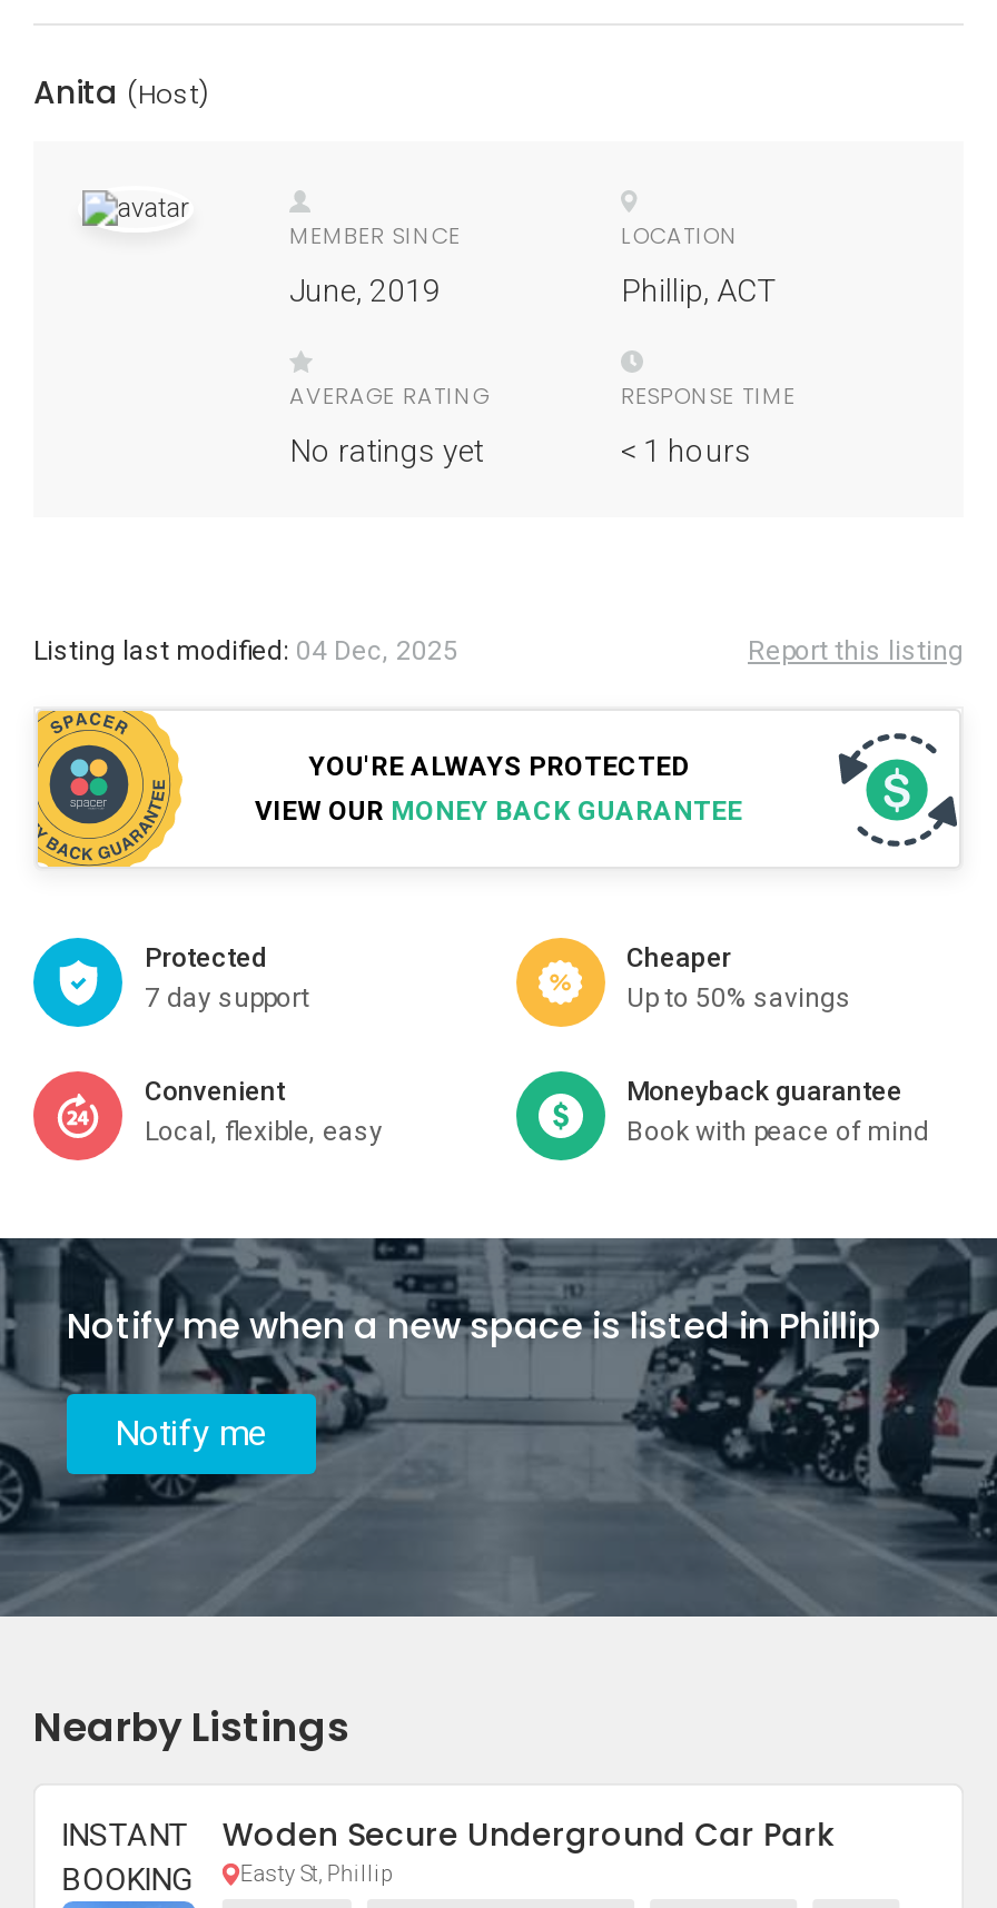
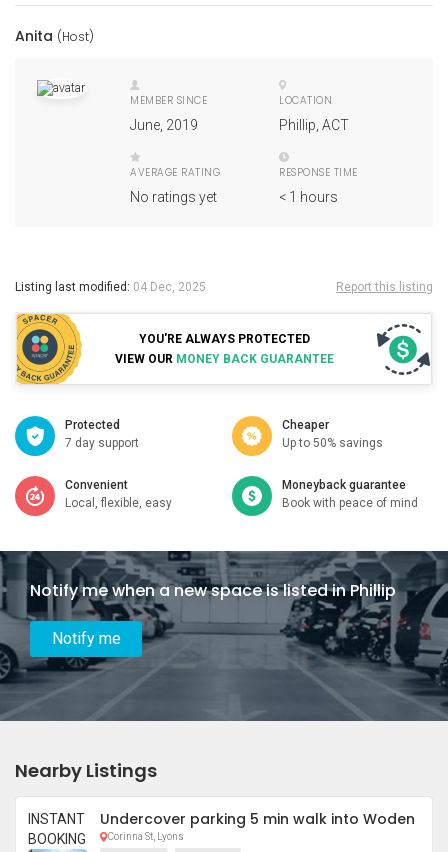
[222,1813,835,1886] Woden Secure Underground Car Park | Easty St, Phillip -> [100,809,415,842] Undercover parking 5 min walk into Woden | Corinna St, Lyons

